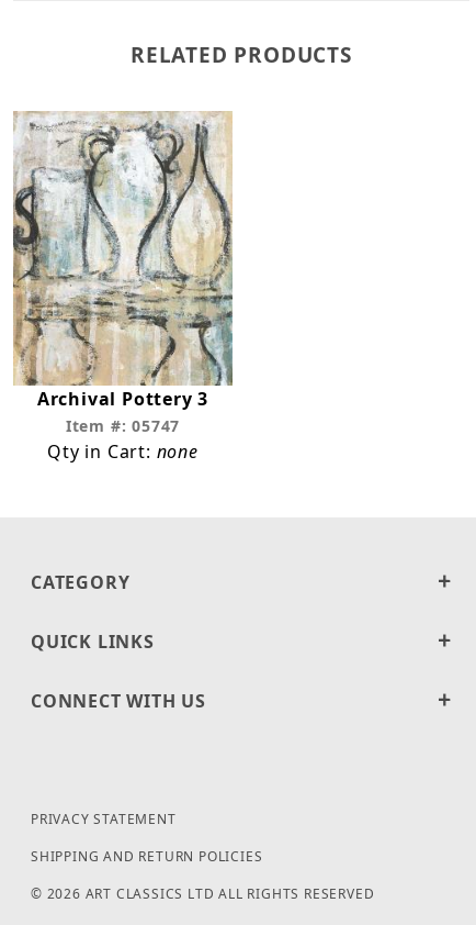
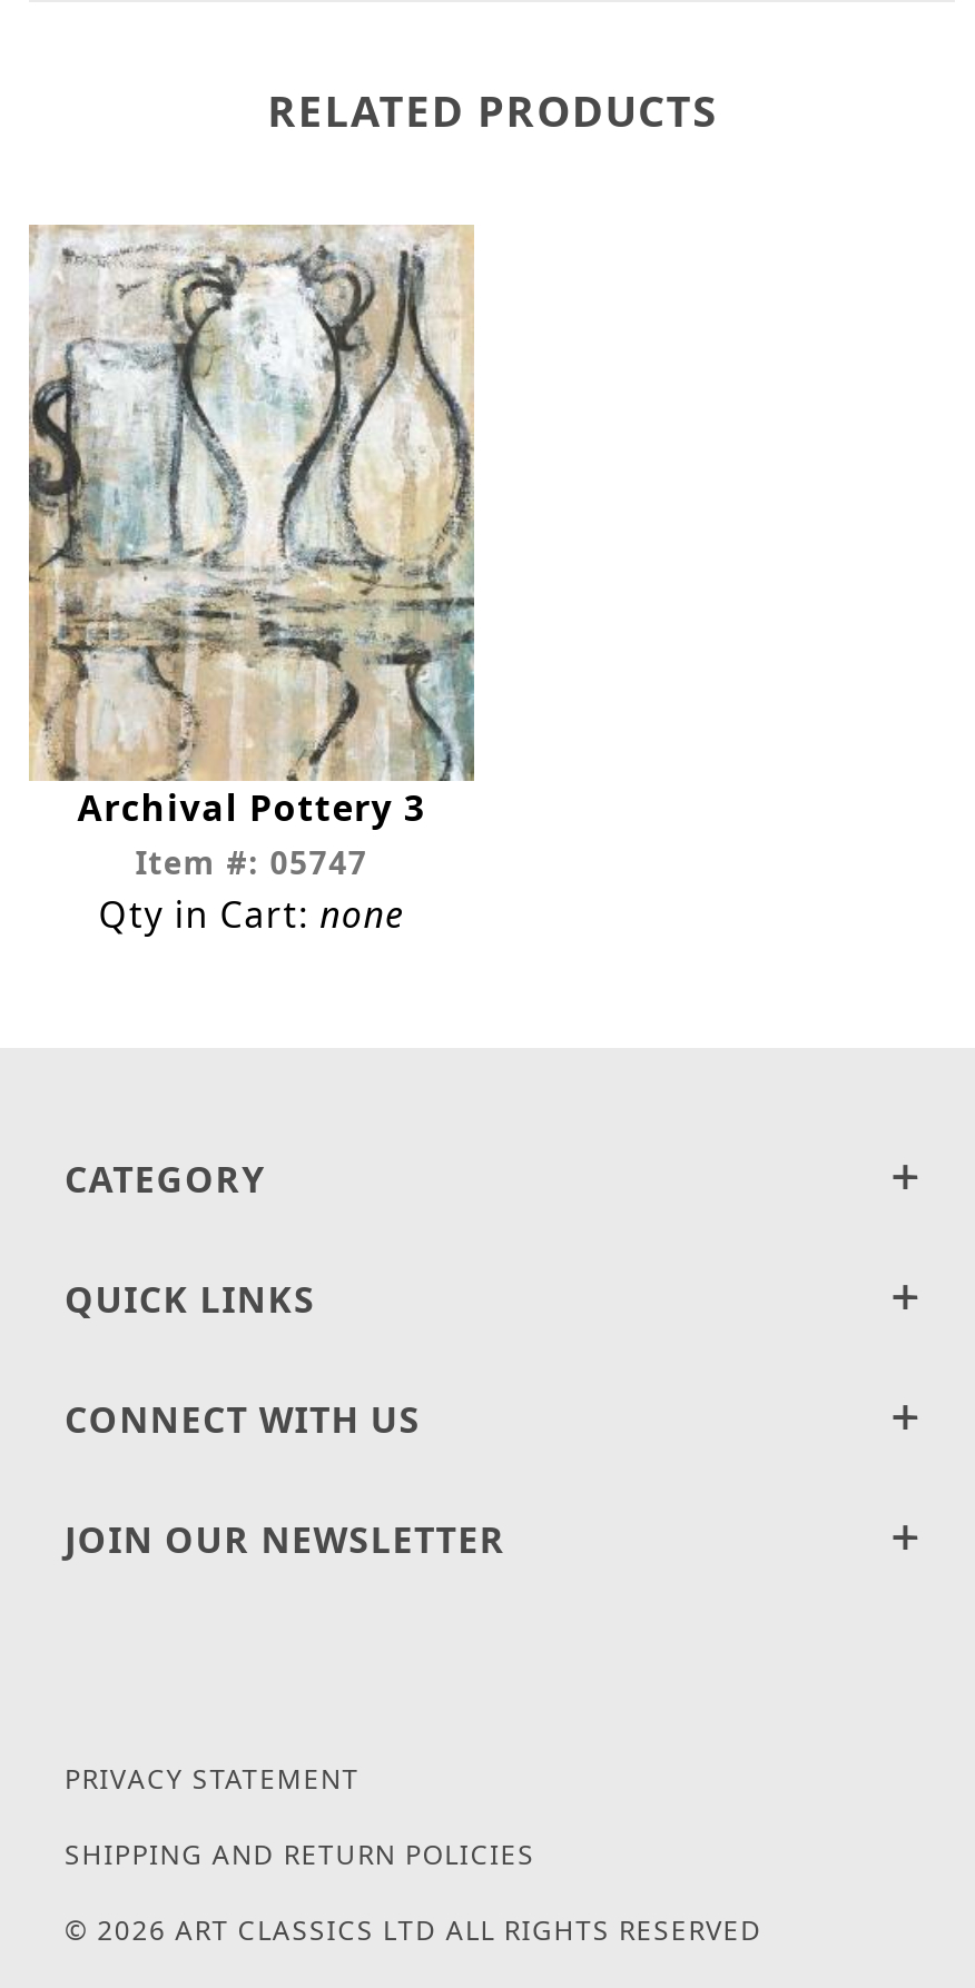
none -> [65,1515,506,1564] JOIN OUR NEWSLETTER

